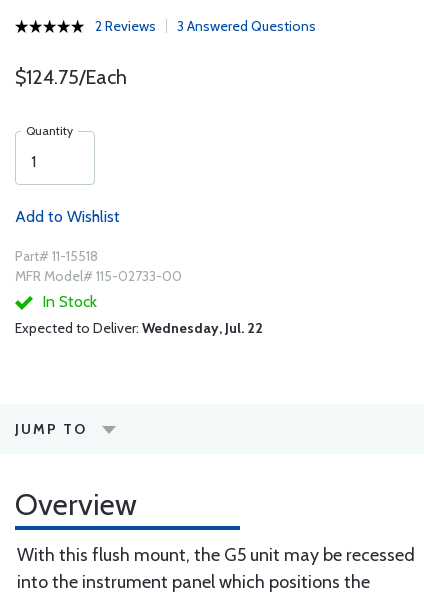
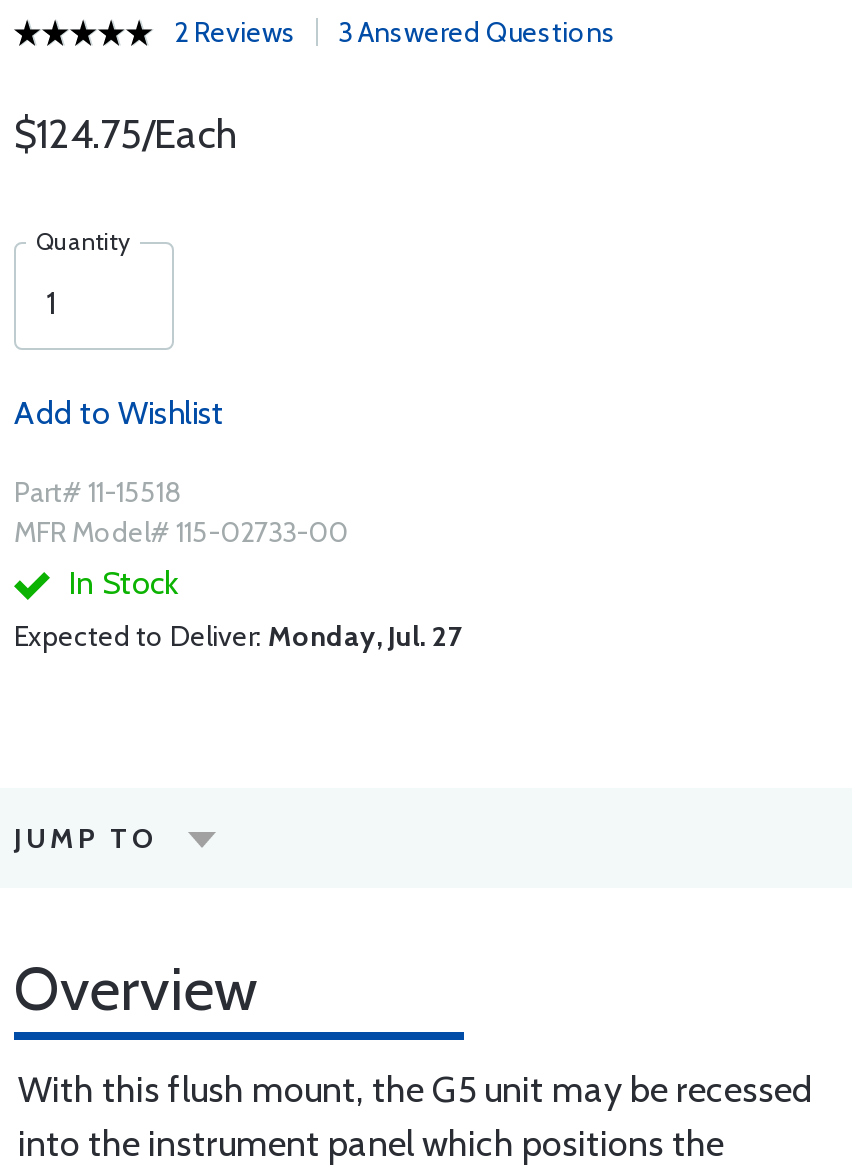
[15,319,263,337] Expected to Deliver: Wednesday, Jul. 22 -> [14,618,462,654] Expected to Deliver: Monday, Jul. 27

